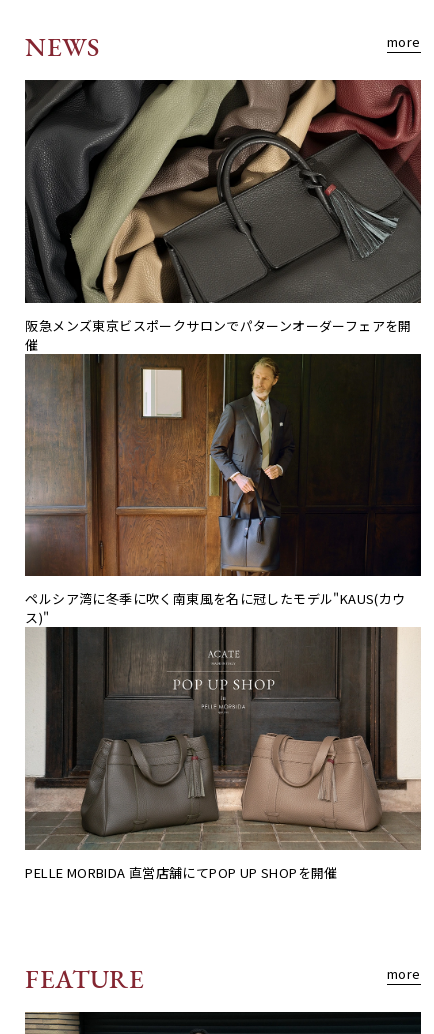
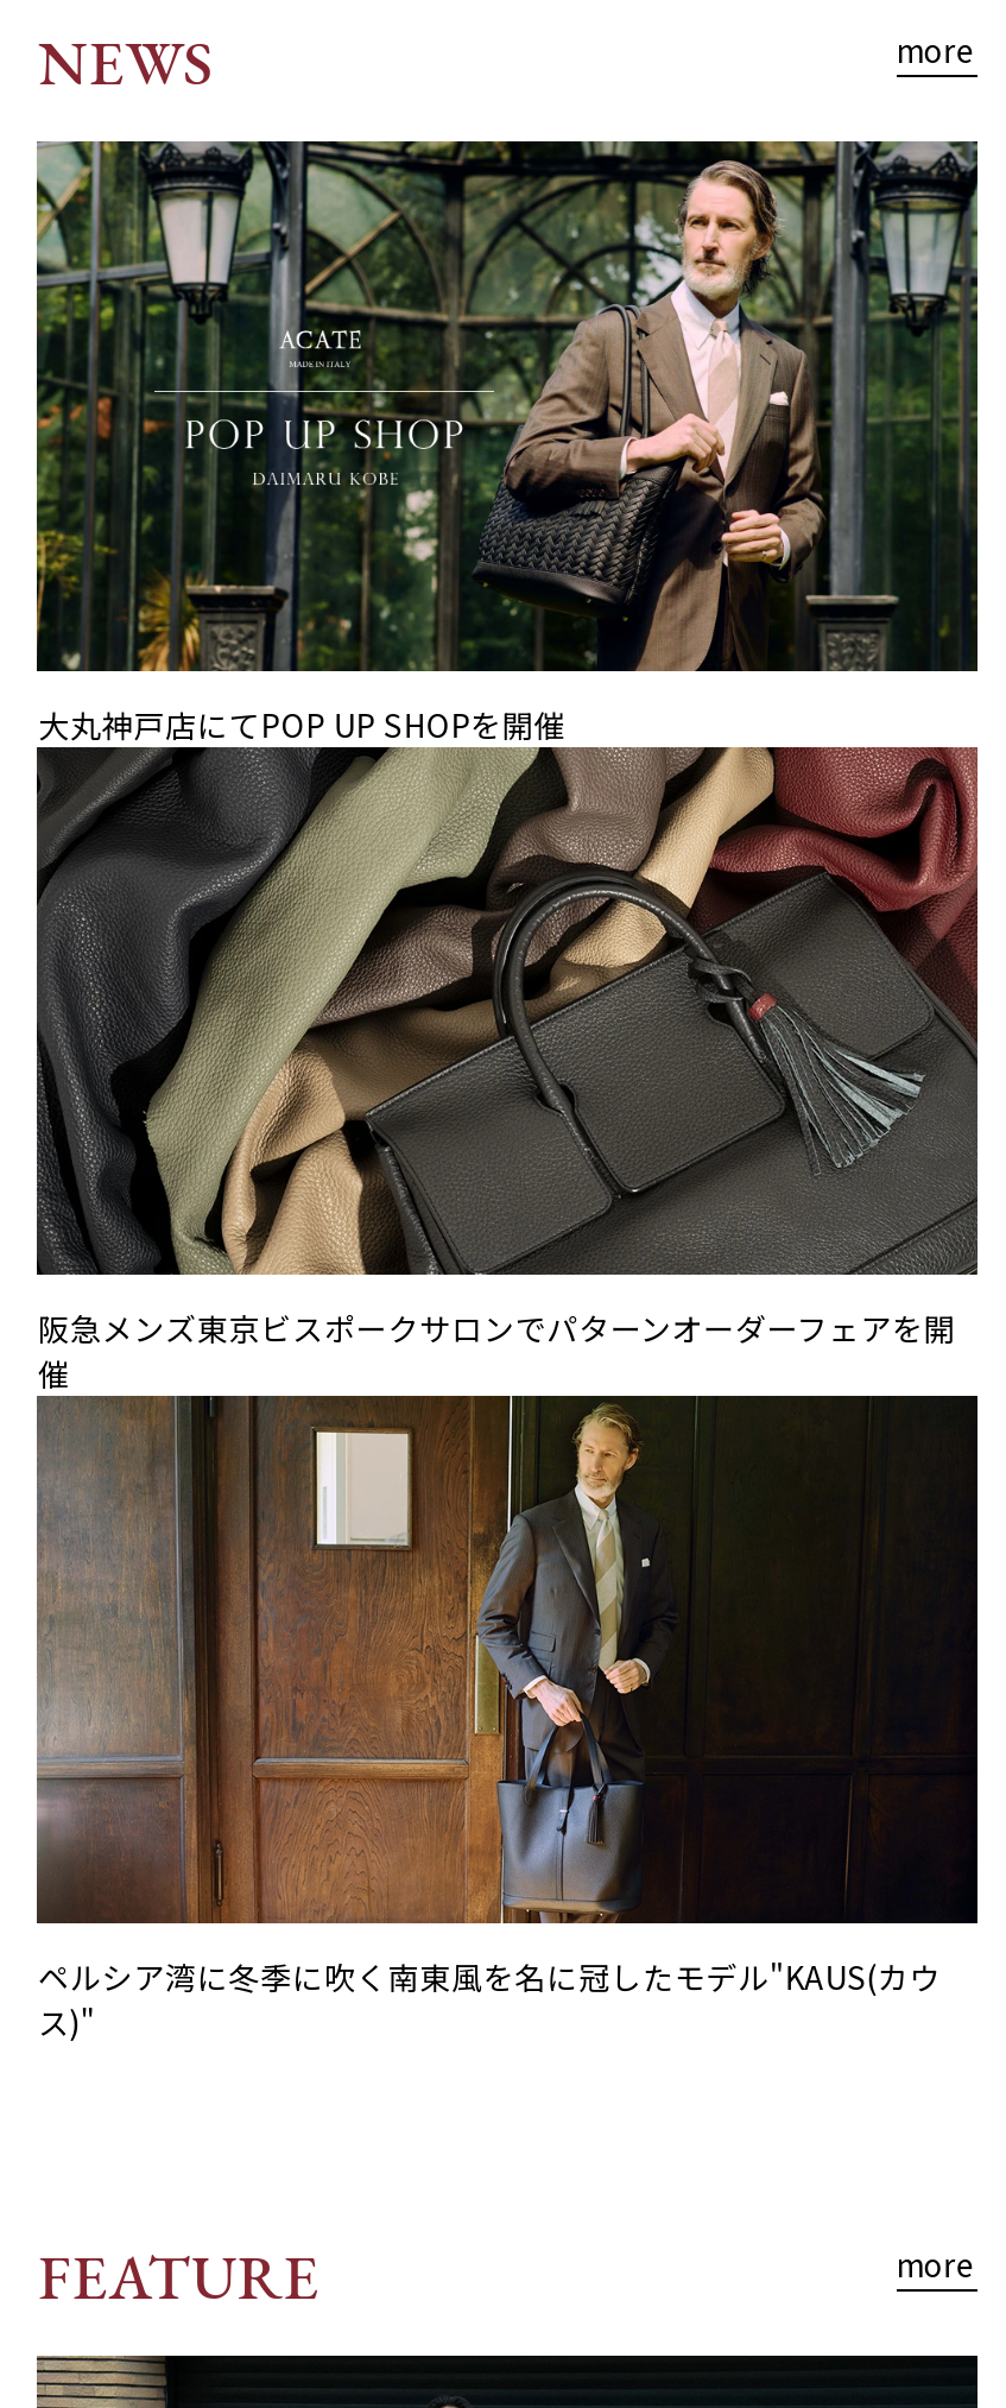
none -> [34,139,980,746] [image] | 大丸神戸店にてPOP UP SHOPを開催
moved [24,79,422,627] -> [34,742,980,2046]: [image] | 阪急メンズ東京ビスポークサロンでパターンオーダーフェアを開 | 催 | ペルシア湾に冬季に吹く南東風を名に冠したモデル"KAUS(カウ | ス)"
[25,626,422,882] [image] | PELLE MORBIDA 直営店舗にてPOP UP SHOPを開催 -> none

